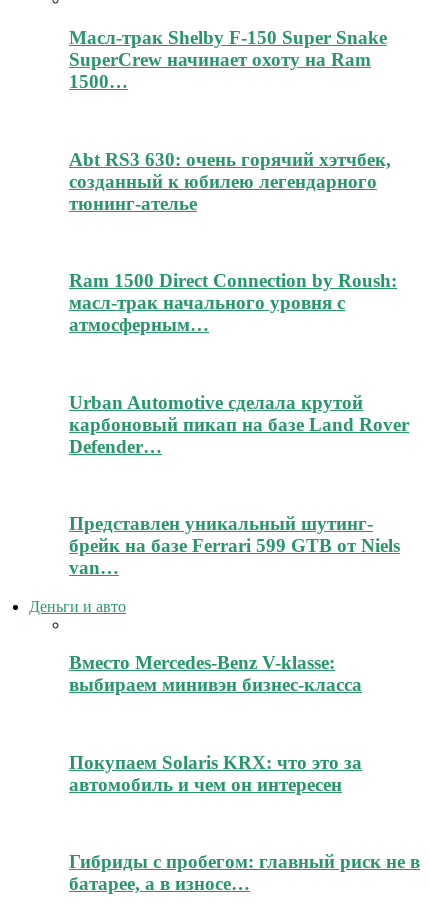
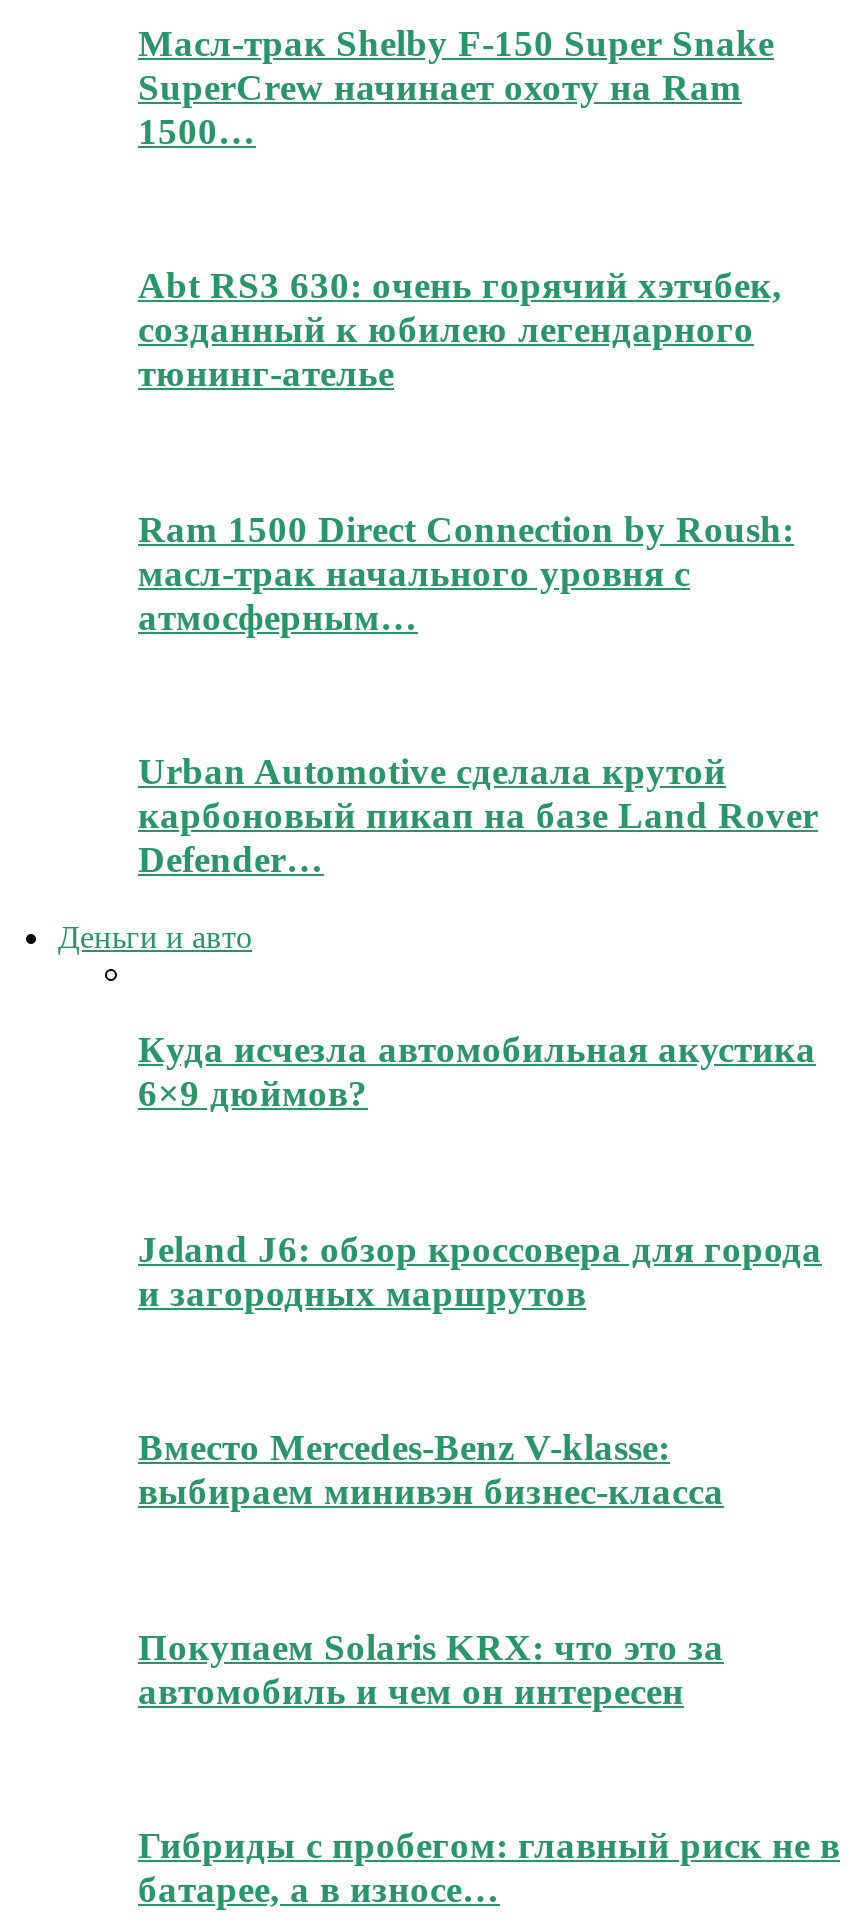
[69,513,400,578] Представлен уникальный шутинг- | брейк на базе Ferrari 599 GTB от Niels | van… -> none
moved [29,598,126,615] -> [58,920,252,954]: Деньги и авто
none -> [138,1029,816,1115] Куда исчезла автомобильная акустика | 6×9 дюймов?
none -> [138,1228,822,1314] Jeland J6: обзор кроссовера для города | и загородных маршрутов

